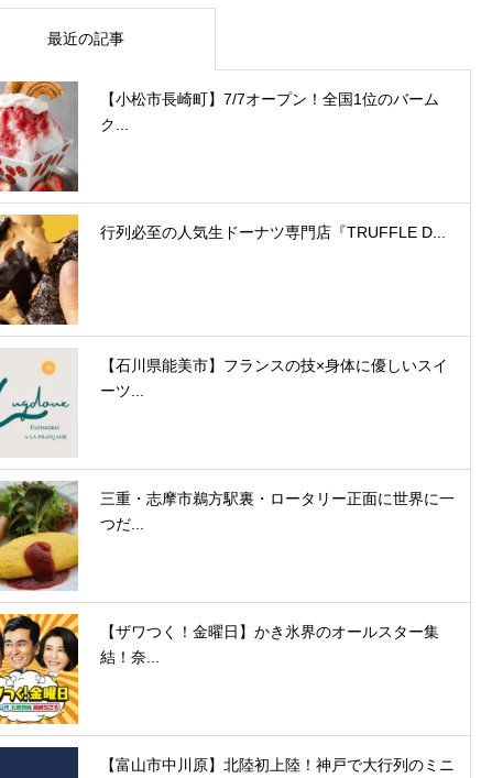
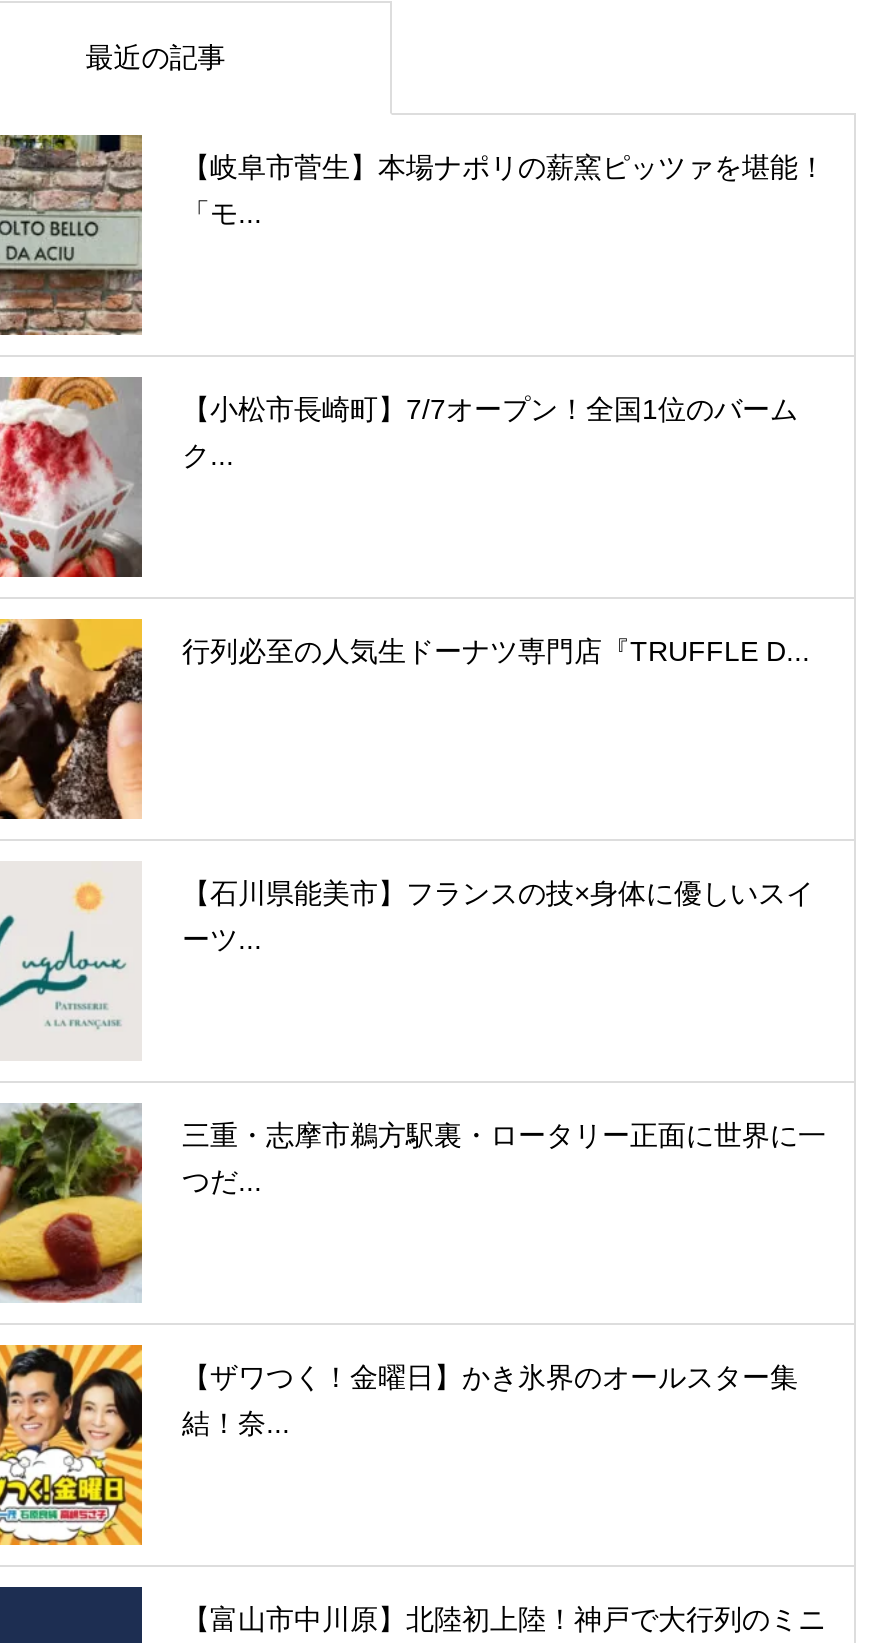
none -> [6,133,826,337] [image] | 【岐阜市菅生】本場ナポリの薪窯ピッツァを堪能！ | 「モ...

